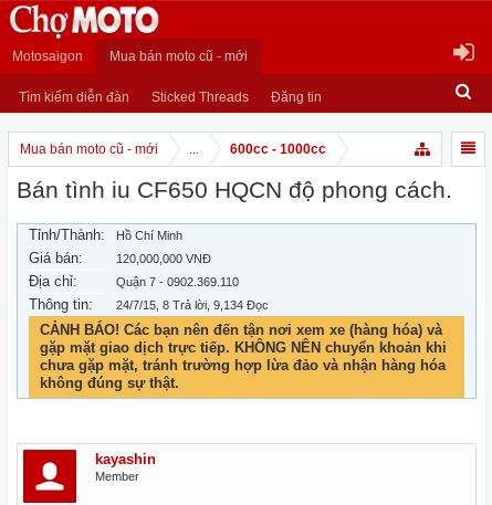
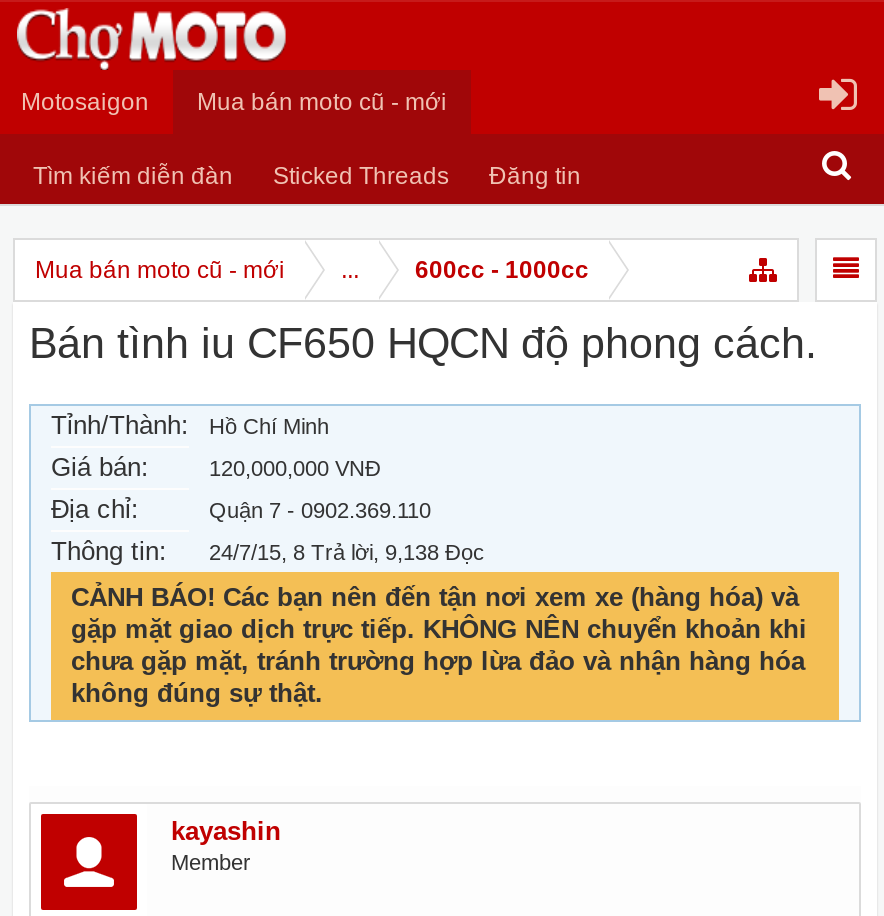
[29,296,269,313] Thông tin: 24/7/15, 8 Trả lời, 9,134 Đọc -> [51,536,485,566] Thông tin: 24/7/15, 8 Trả lời, 9,138 Đọc

